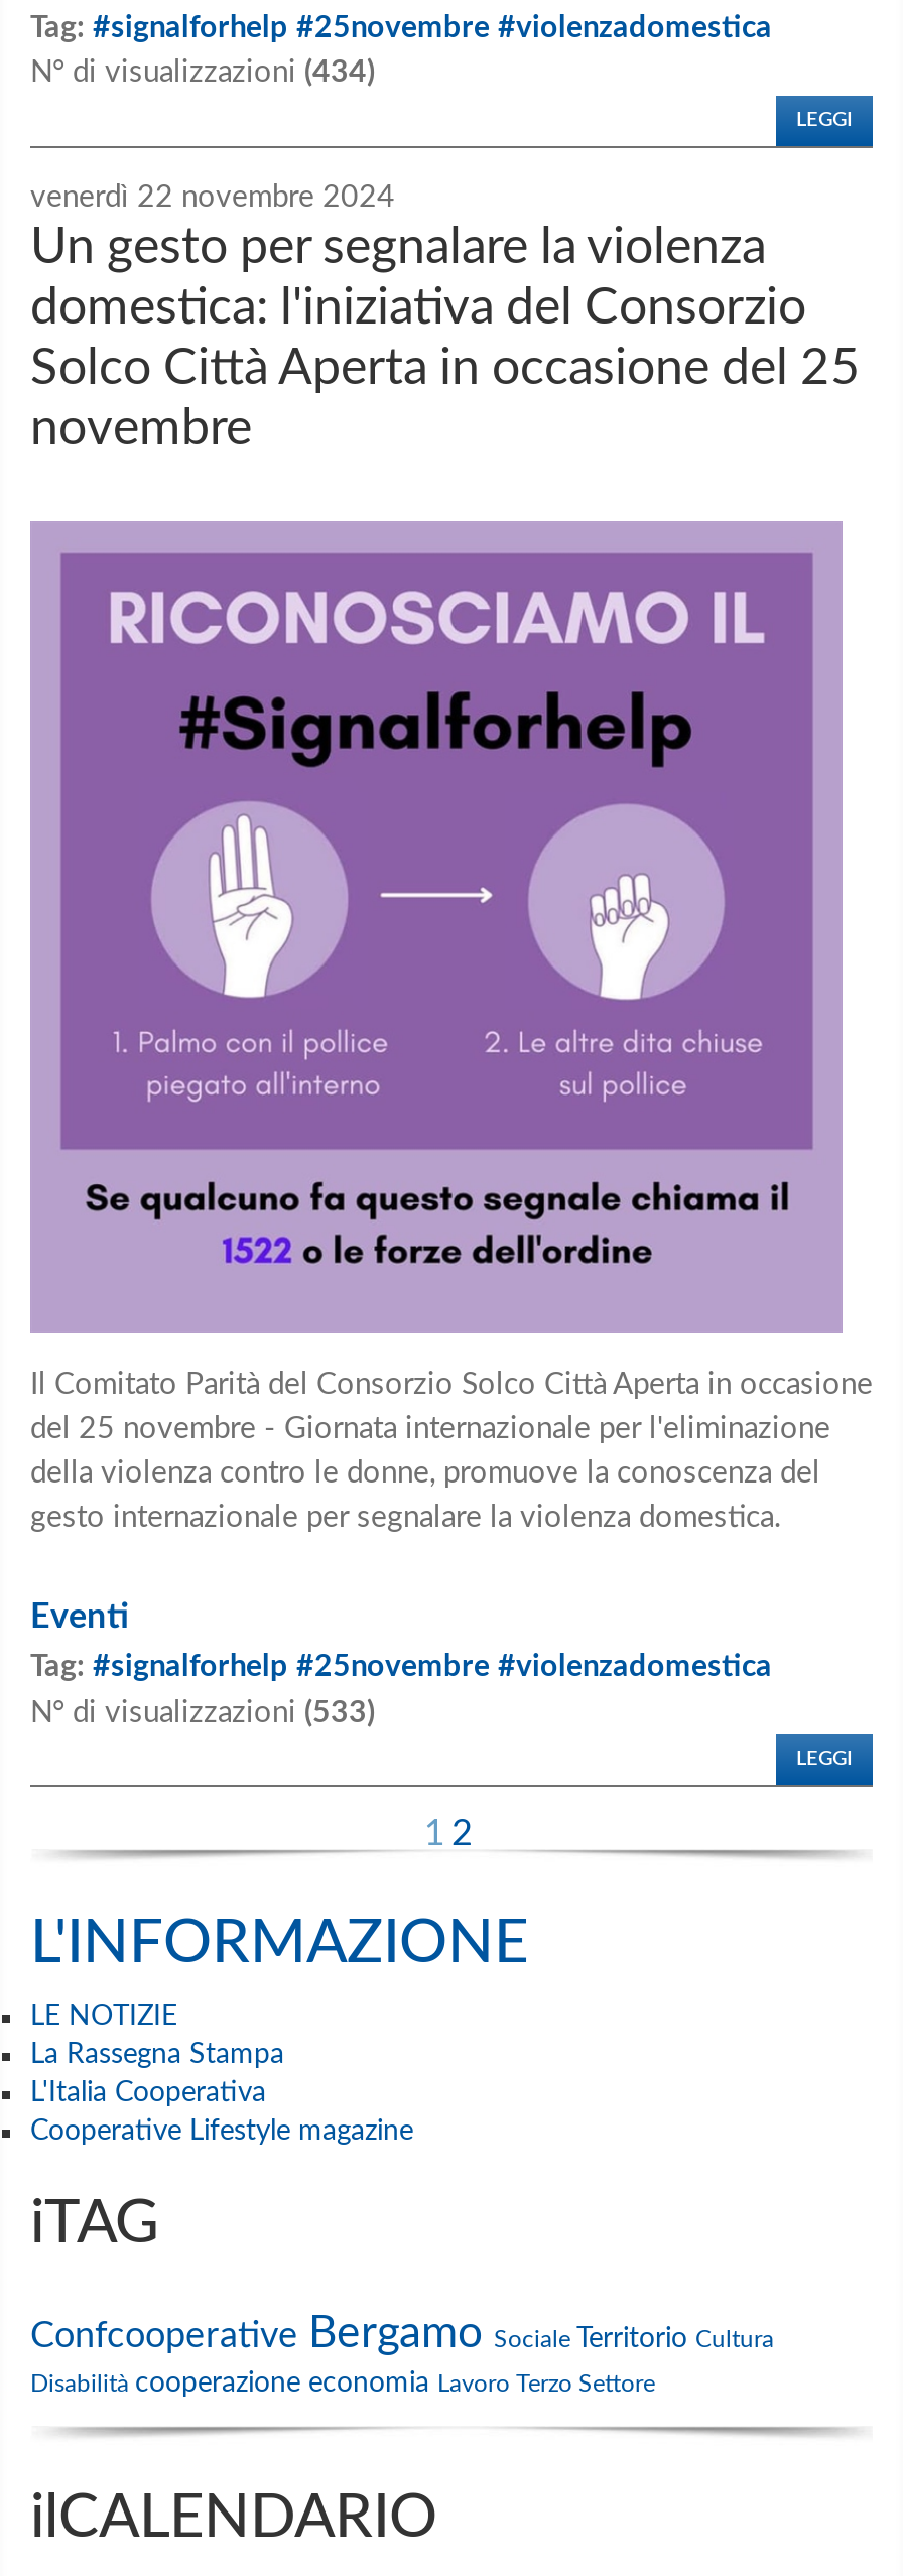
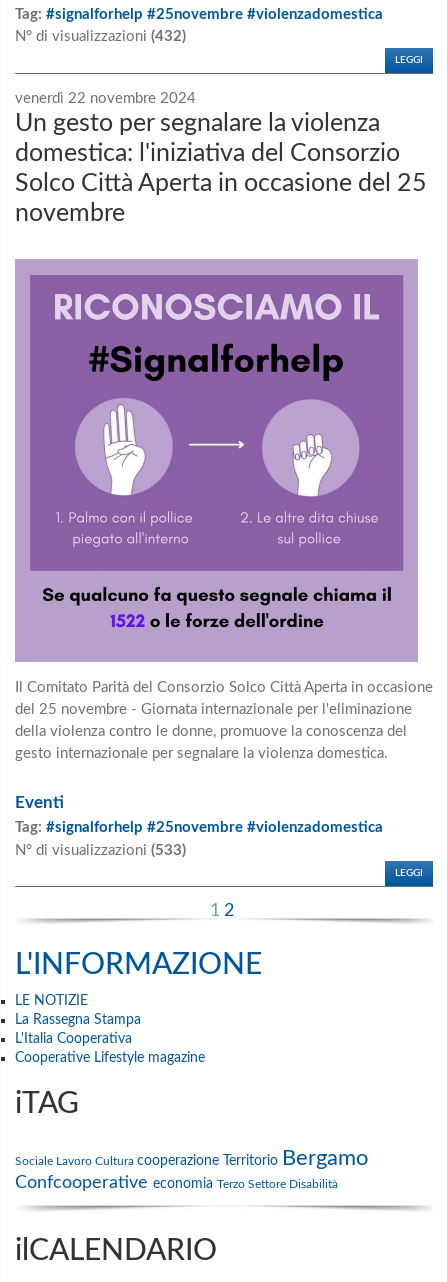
[30,58,375,89] N° di visualizzazioni (434) -> [15,29,186,44] N° di visualizzazioni (432)
[30,2311,774,2398] Confcooperative Bergamo SocialeTerritorio Cultura | Disabilità cooperazione economia Lavoro Terzo Settore -> [15,1147,368,1192] Sociale Lavoro Cultura cooperazione Territorio Bergamo | Confcooperative economia Terzo Settore Disabilità

